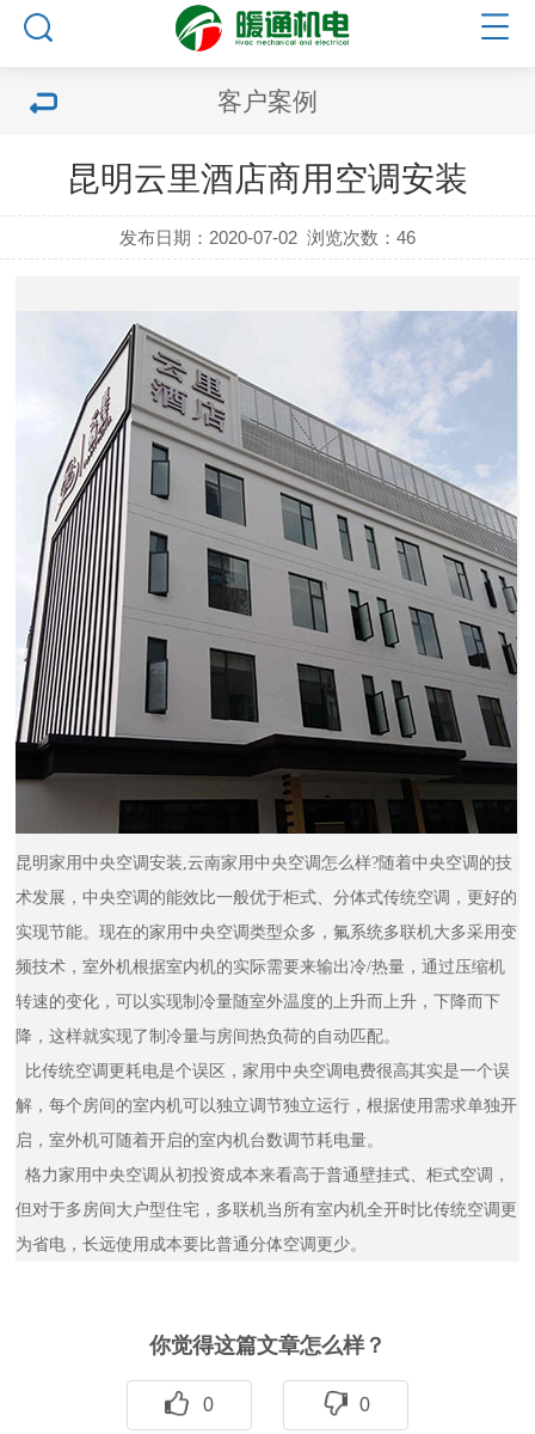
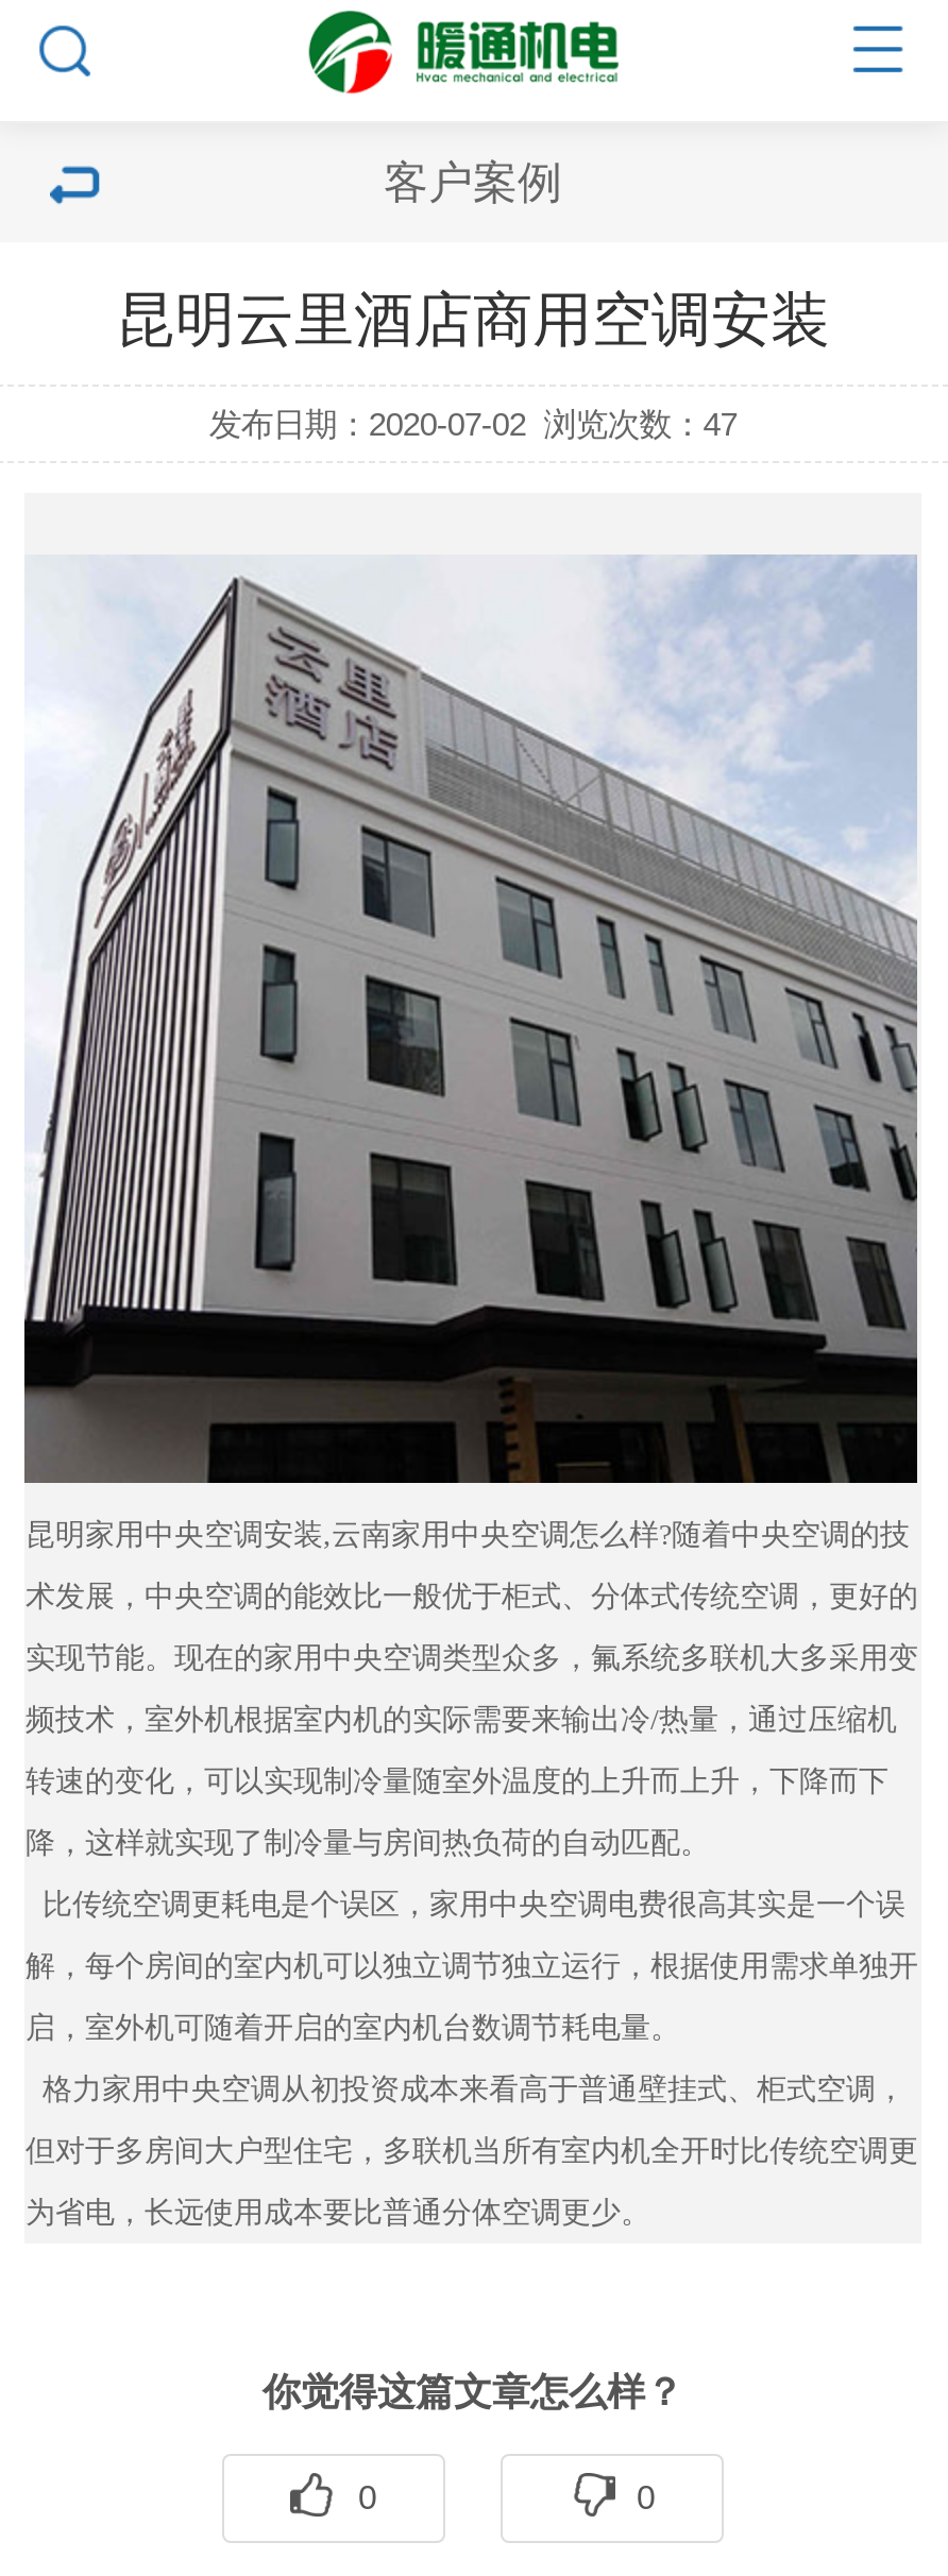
[119,227,416,248] 发布日期：2020-07-02 浏览次数：46 -> [209,406,737,442] 发布日期：2020-07-02 浏览次数：47

